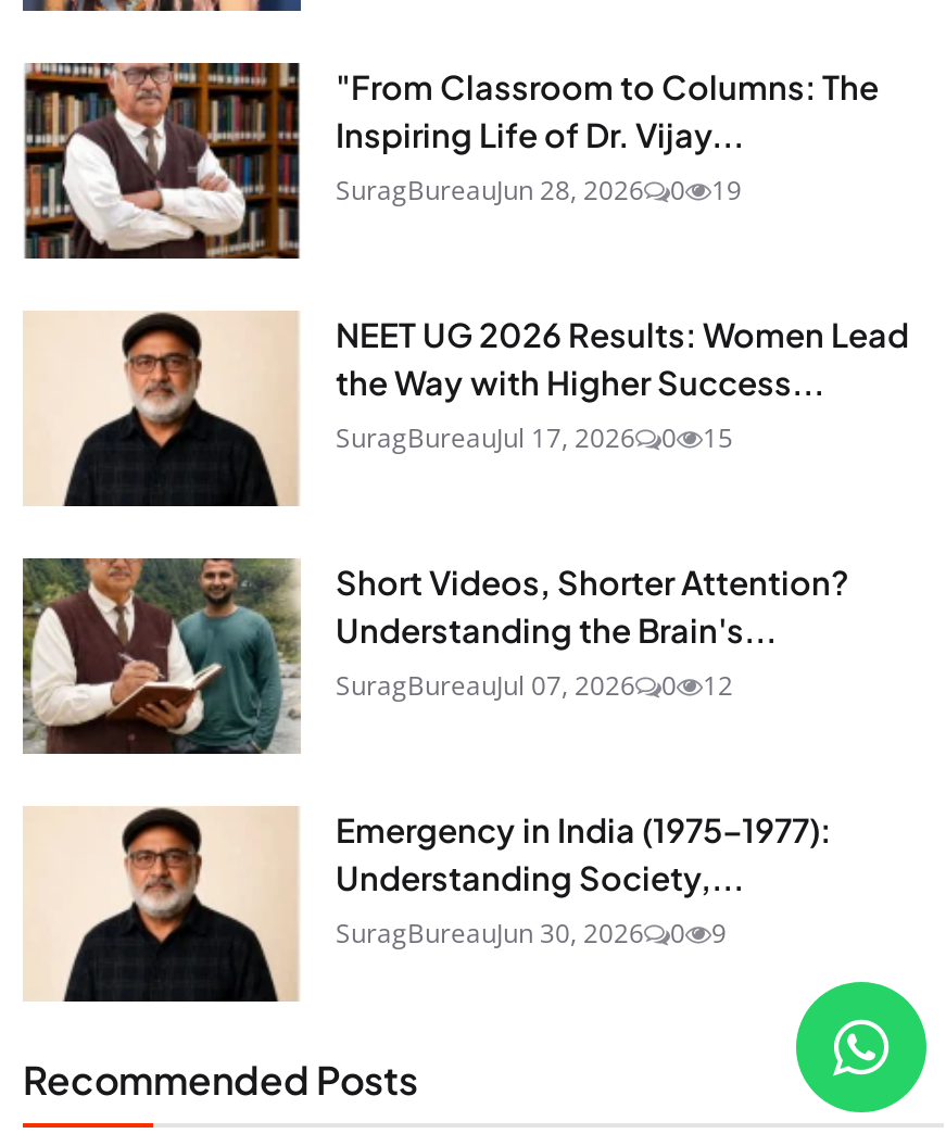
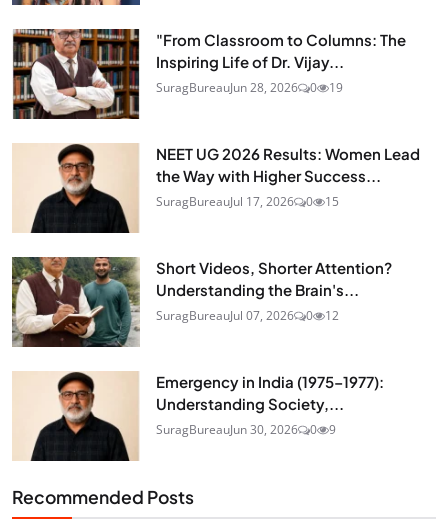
[794,980,929,1114] [image] -> none

